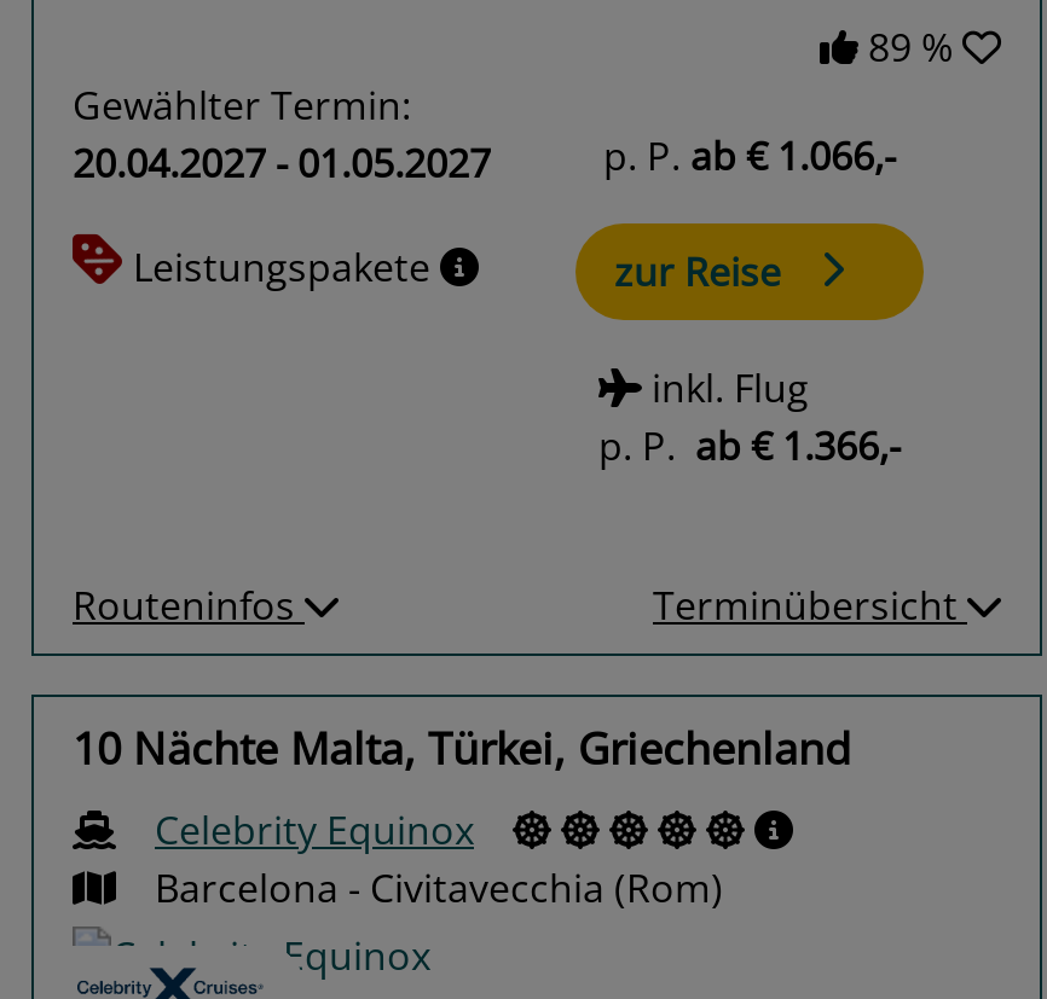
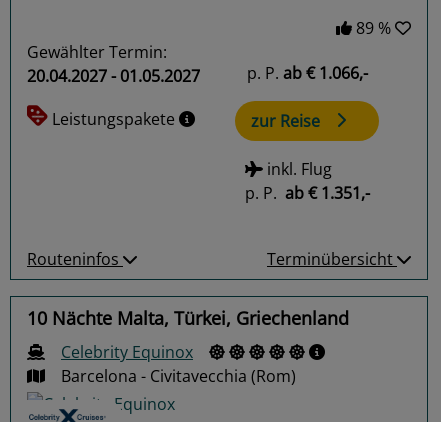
[598,420,901,473] p. P. ab € 1.366,- -> [244,182,369,204] p. P. ab € 1.351,-

